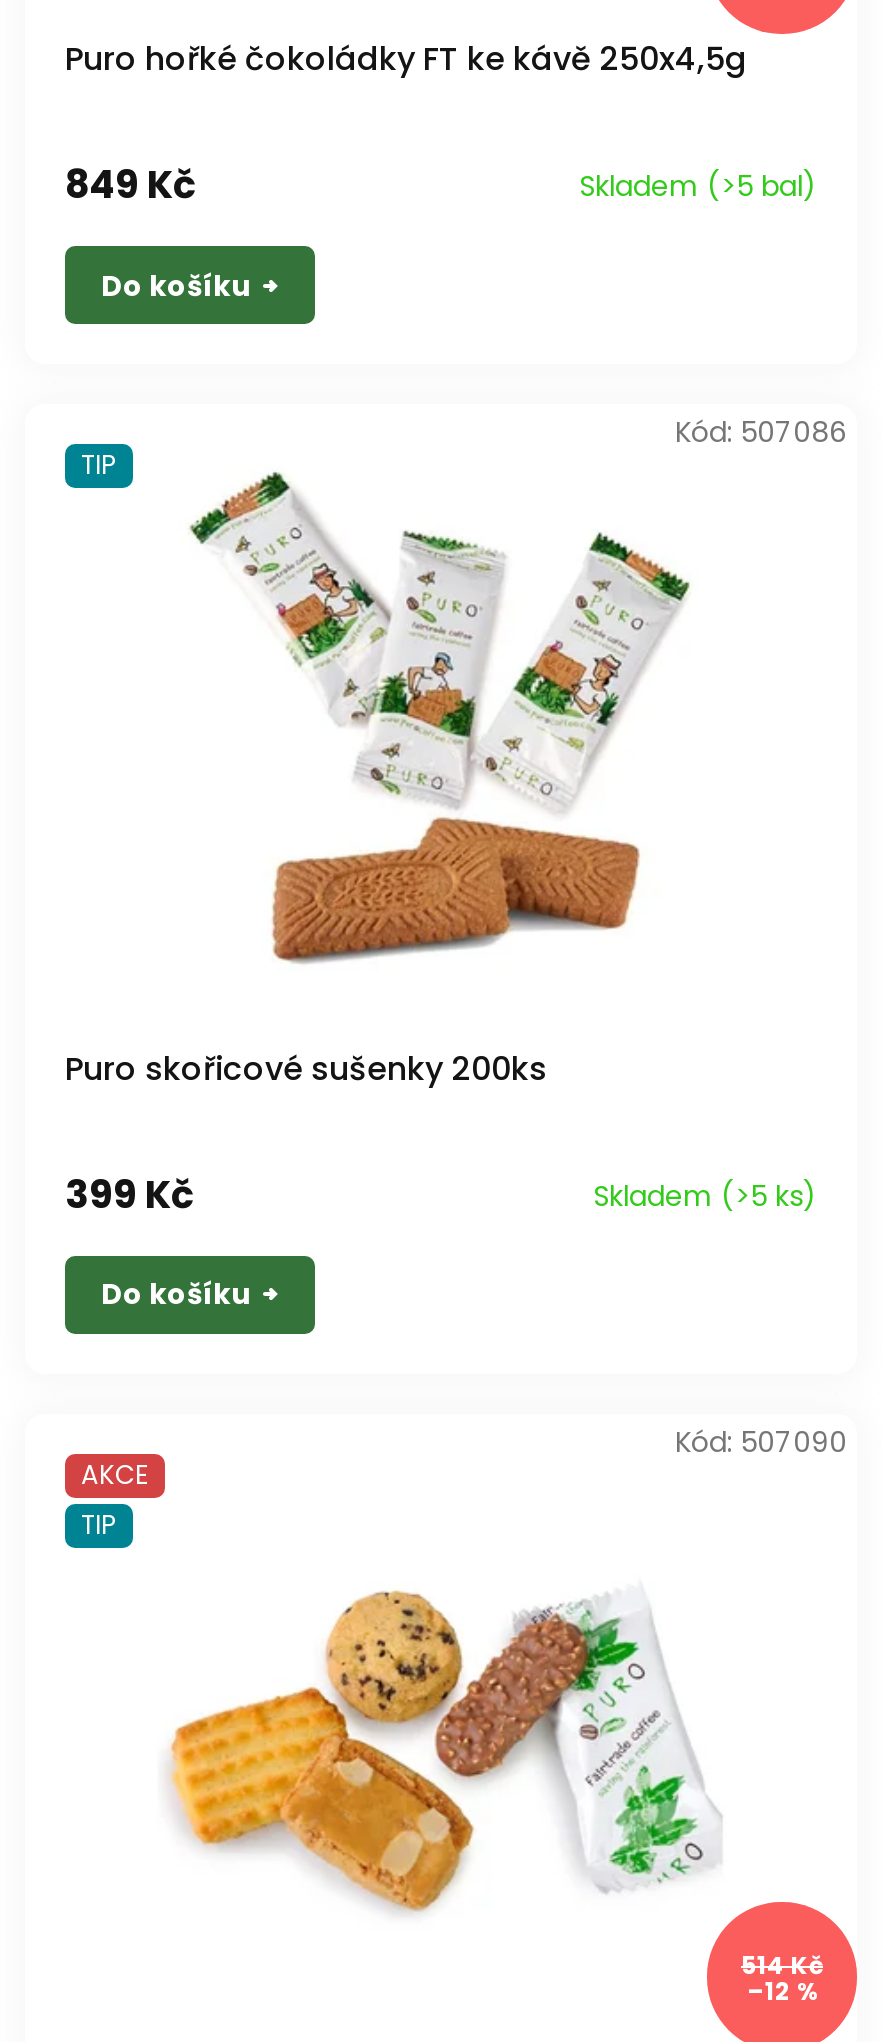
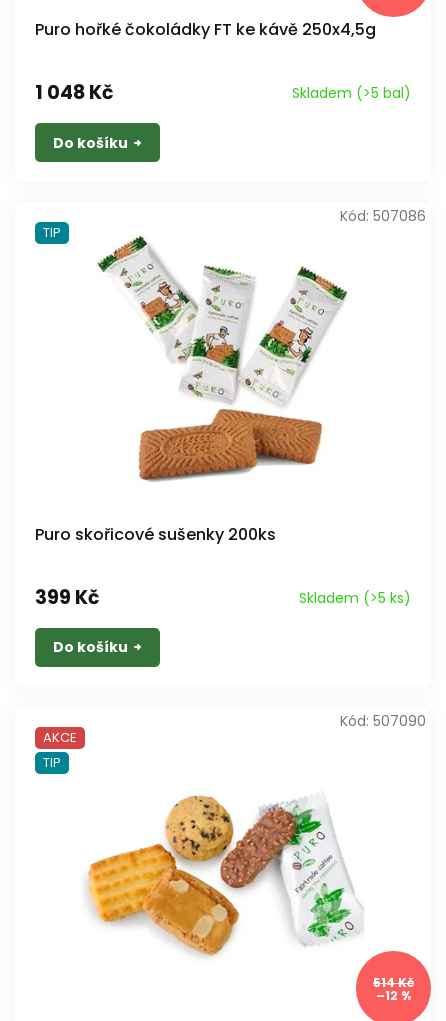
[65,158,197,212] 849 Kč -> [35,79,114,106] 1 048 Kč

